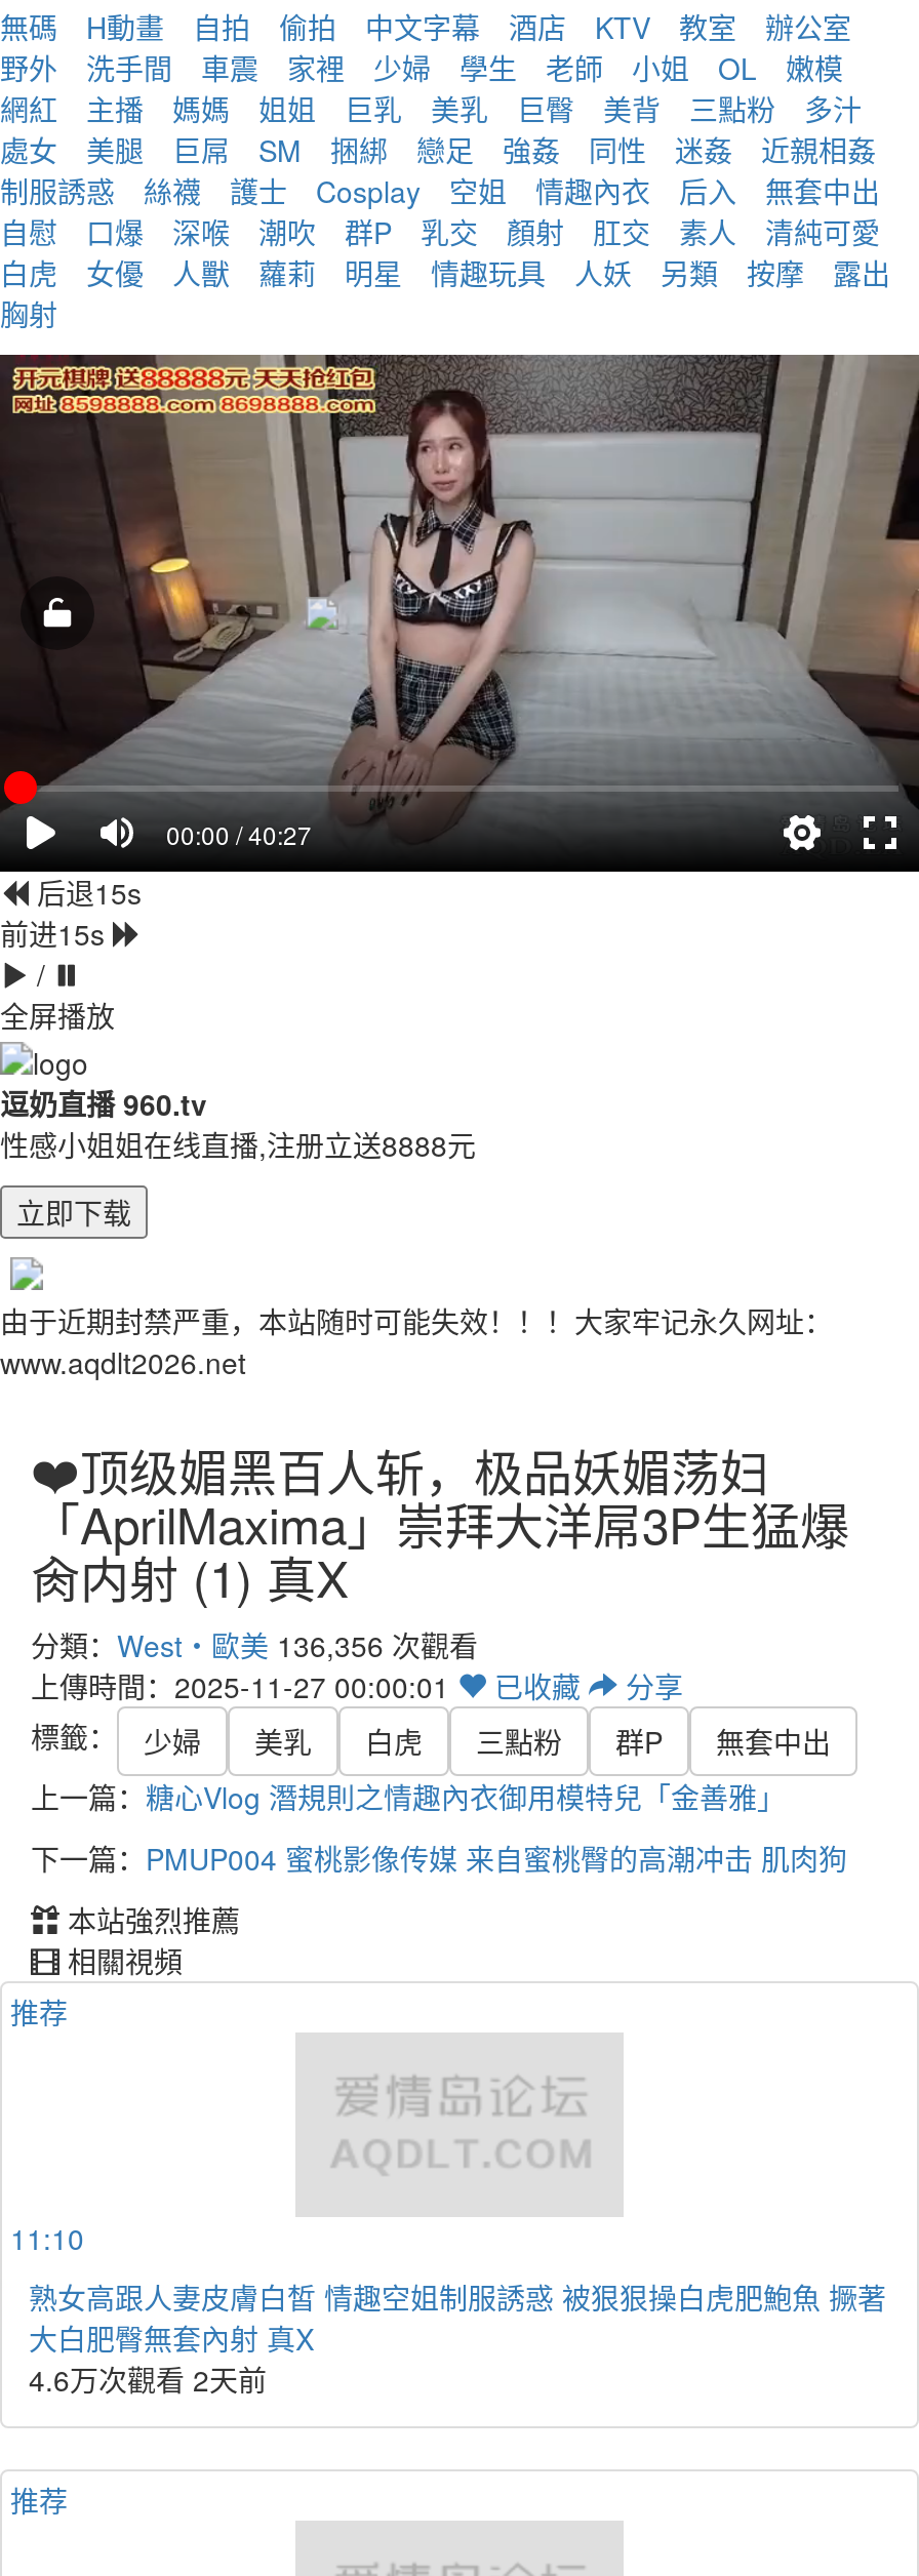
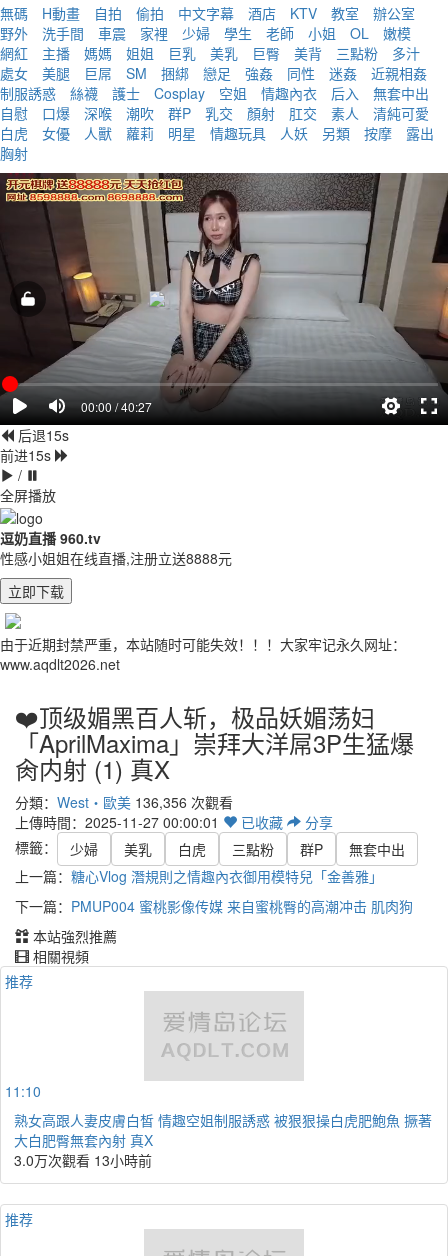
[29,2359,267,2400] 4.6万次觀看 2天前 -> [14,1150,152,1170] 3.0万次觀看 13小時前

